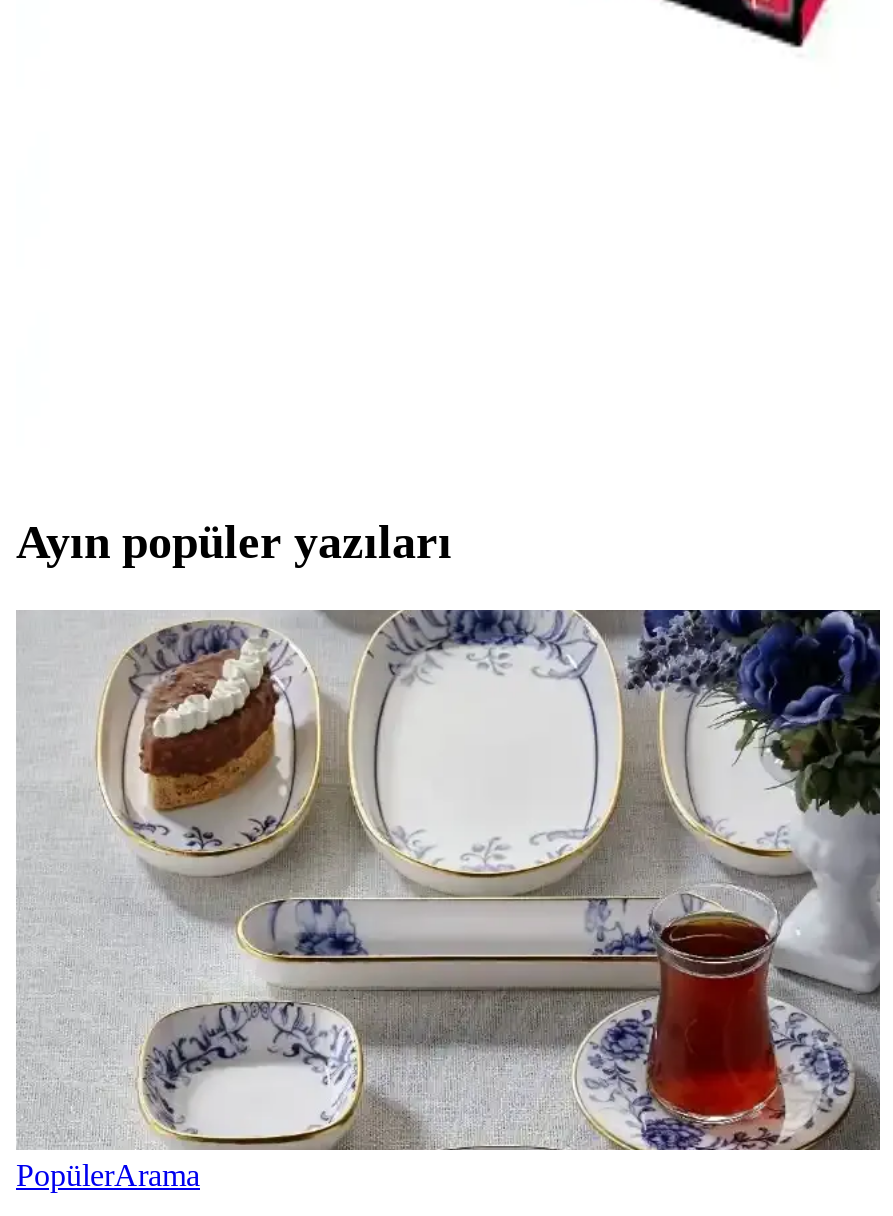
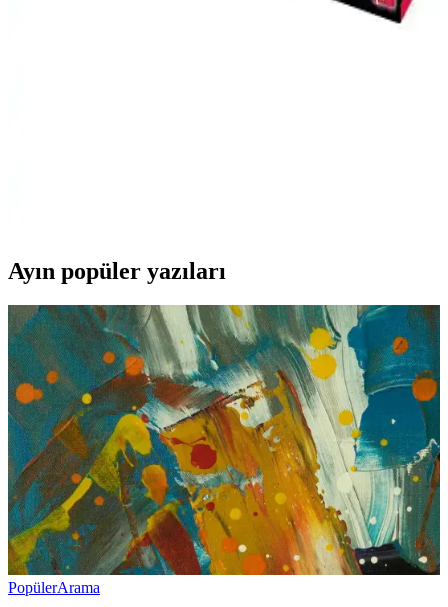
[16,608,882,1152] [image] -> [7,304,441,576] [image]

